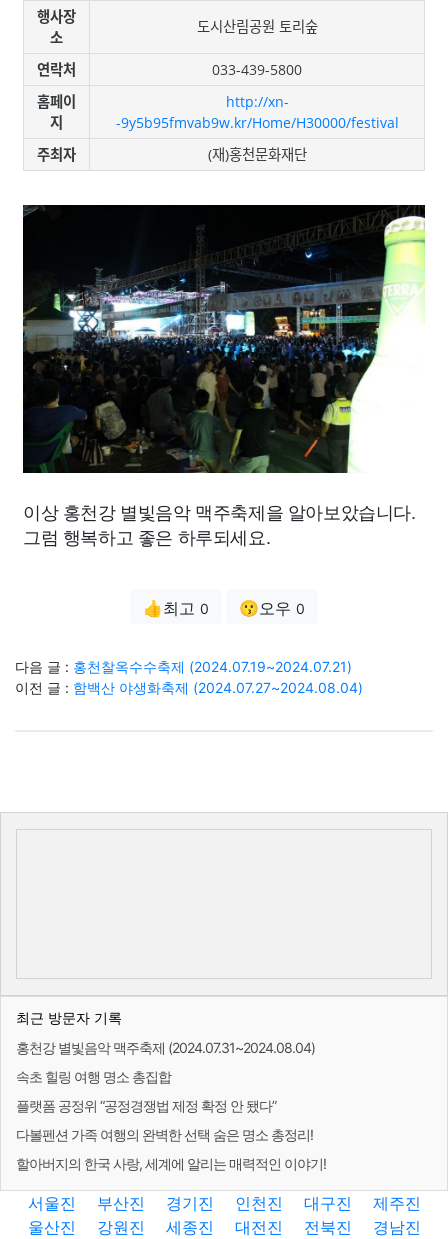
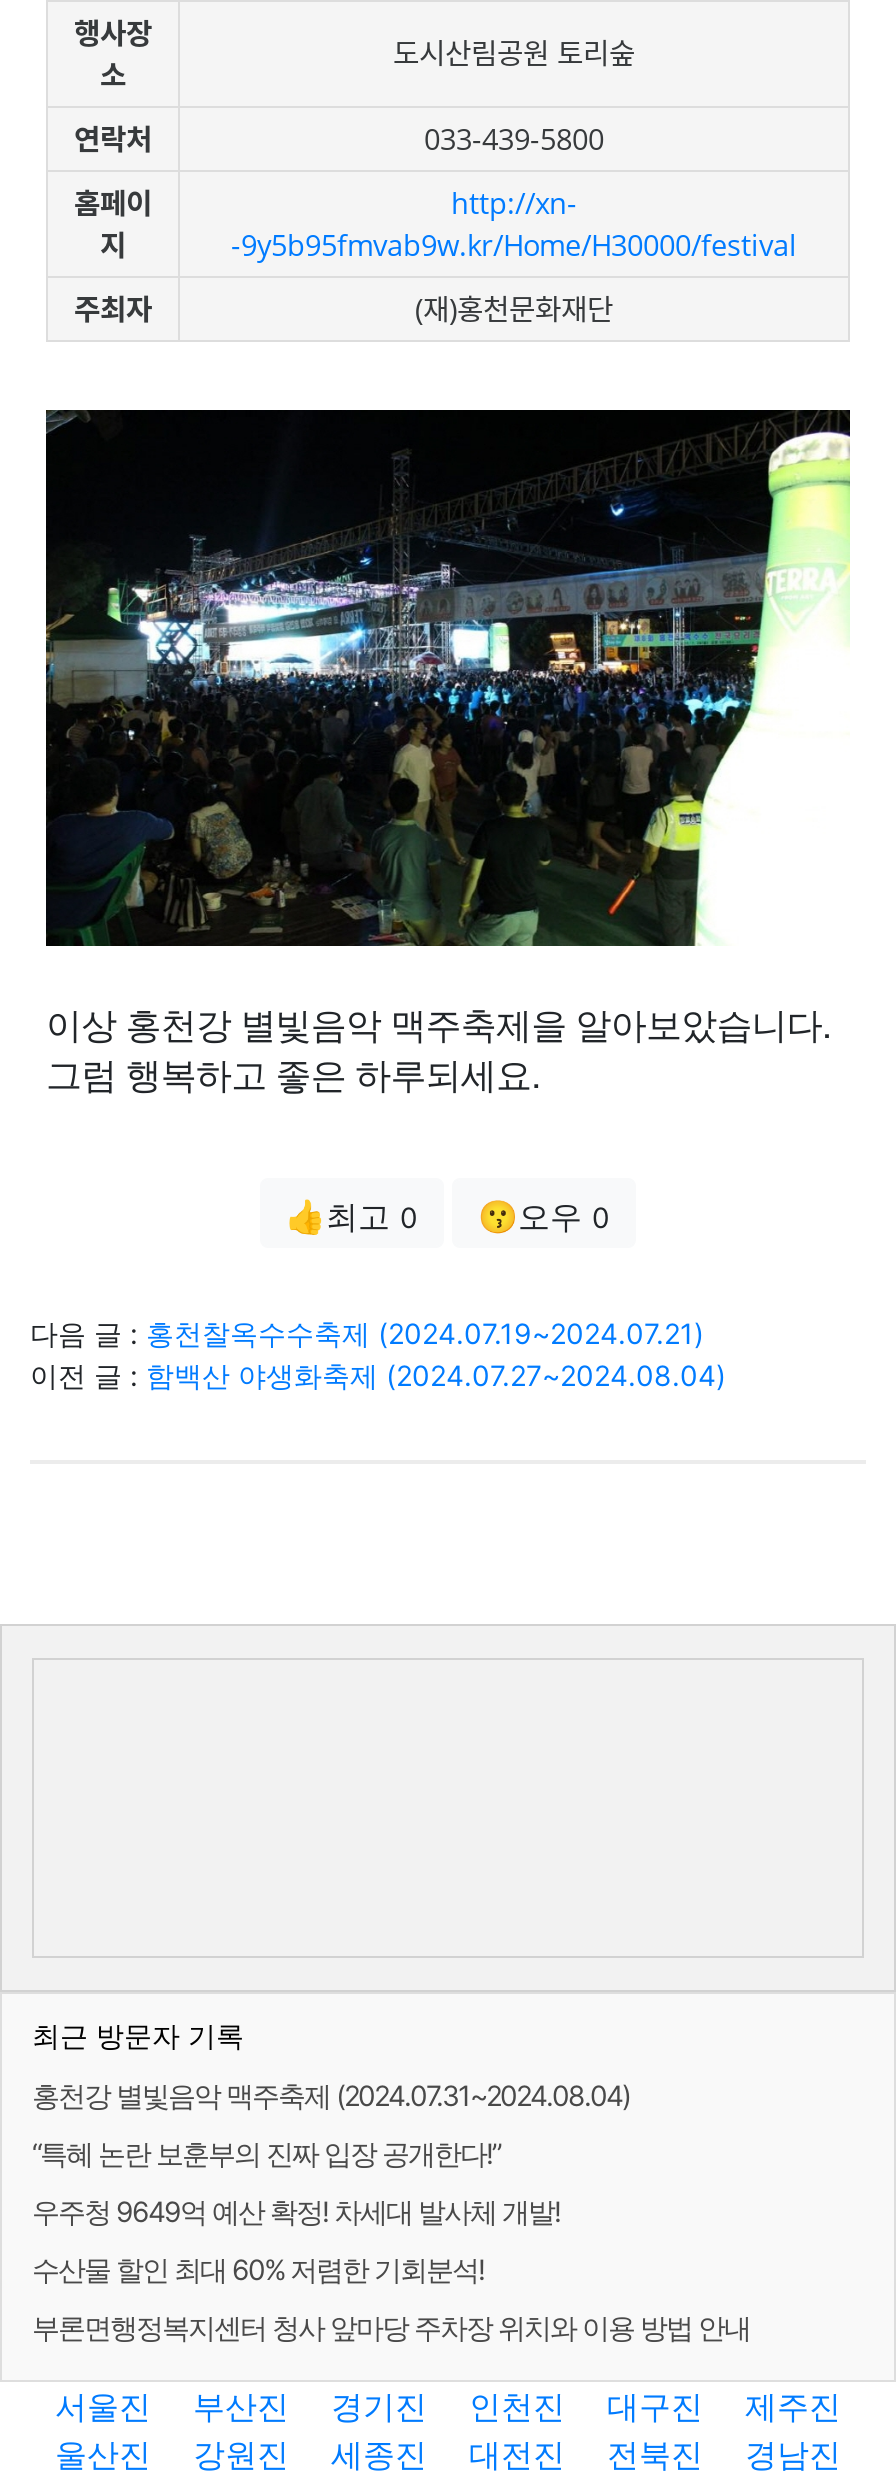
[16,1068,171,1085] 속초 힐링 여행 명소 총집합 -> [32,2136,500,2170] “특혜 논란 보훈부의 진짜 입장 공개한다!”
[16,1097,276,1114] 플랫폼 공정위 “공정경쟁법 제정 확정 안 됐다” -> [32,2194,560,2228] 우주청 9649억 예산 확정! 차세대 발사체 개발!
[16,1126,313,1143] 다볼펜션 가족 여행의 완벽한 선택 숨은 명소 총정리! -> [32,2252,484,2286] 수산물 할인 최대 60% 저렴한 기회분석!
[16,1155,326,1172] 할아버지의 한국 사랑, 세계에 알리는 매력적인 이야기! -> [32,2310,750,2344] 부론면행정복지센터 청사 앞마당 주차장 위치와 이용 방법 안내

